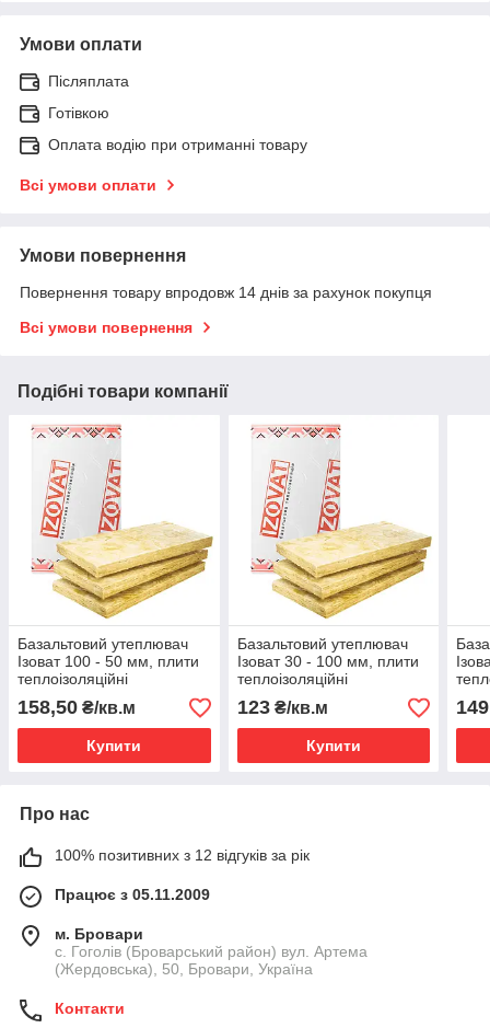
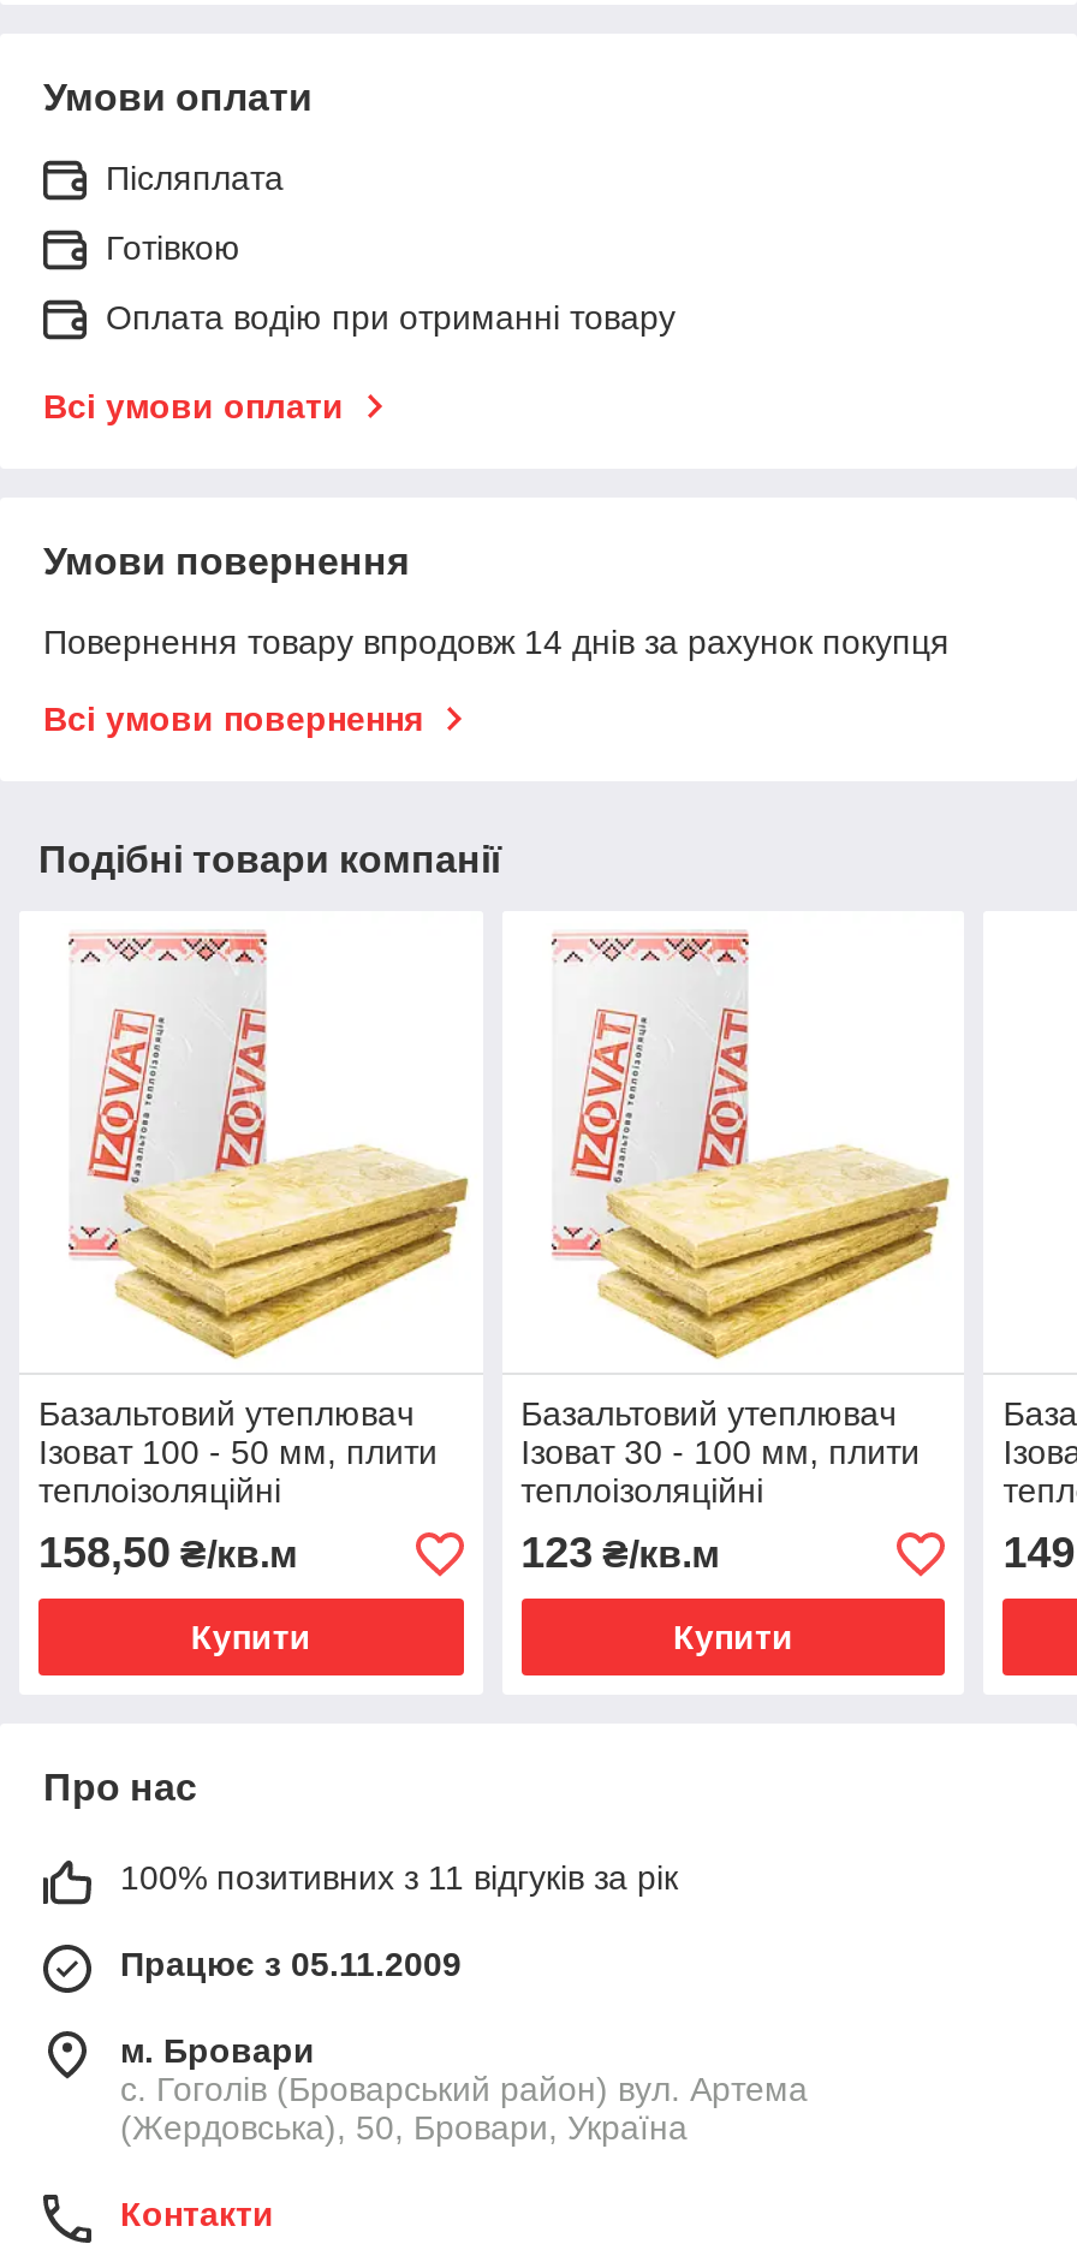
[55,847,310,864] 100% позитивних з 12 відгуків за рік -> [120,1859,678,1898] 100% позитивних з 11 відгуків за рік

